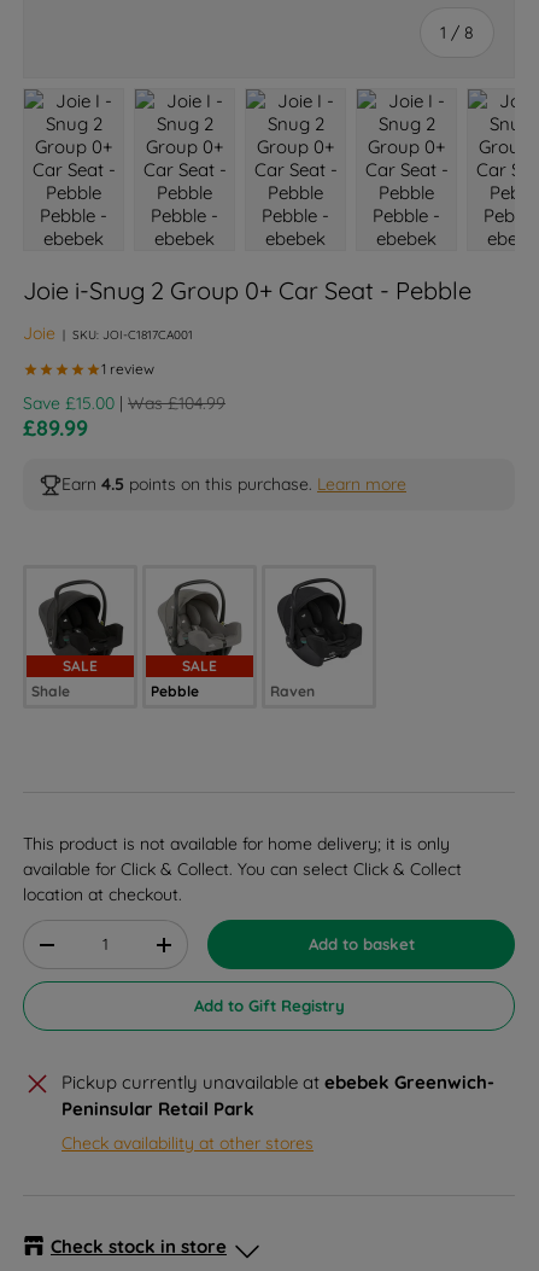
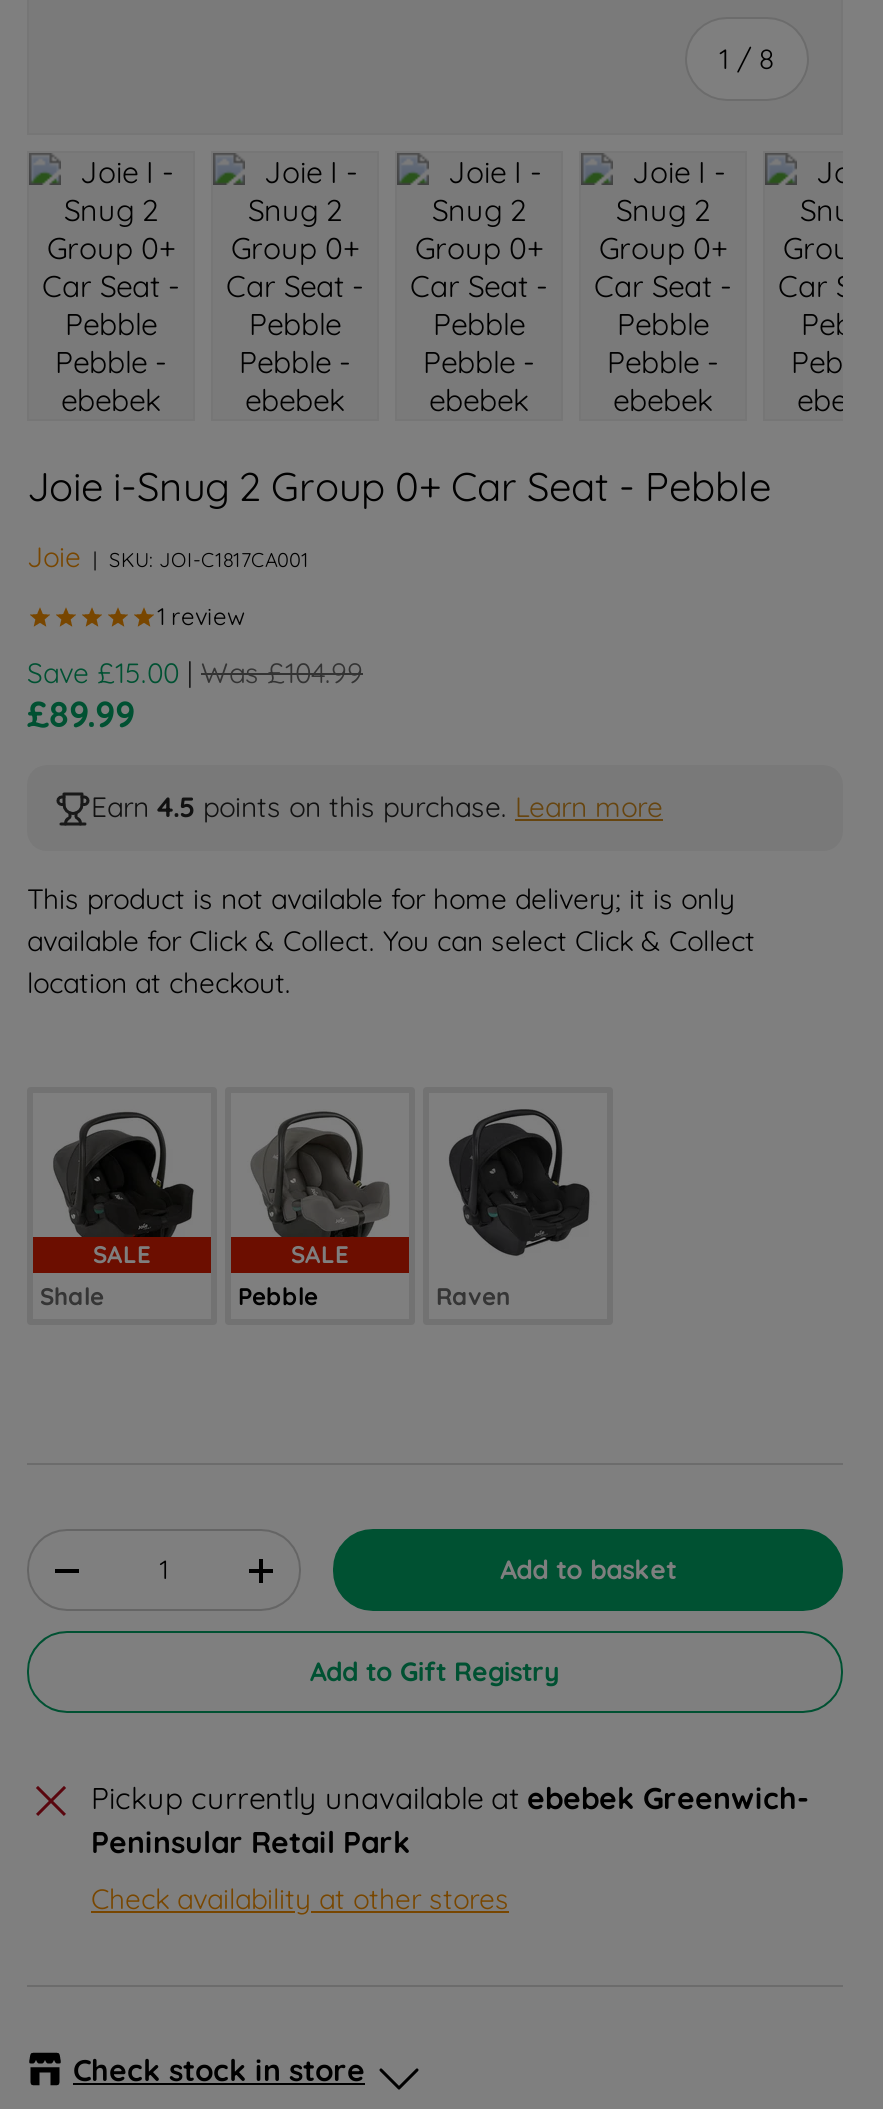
moved [31,657,314,700] -> [40,1239,510,1311]: SALE | Shale | SALE | Pebble | Raven
moved [23,833,462,906] -> [27,882,755,1002]: This product is not available for home delivery; it is only | available for Click & Collect. You can select Click & Collect | location at checkout.

